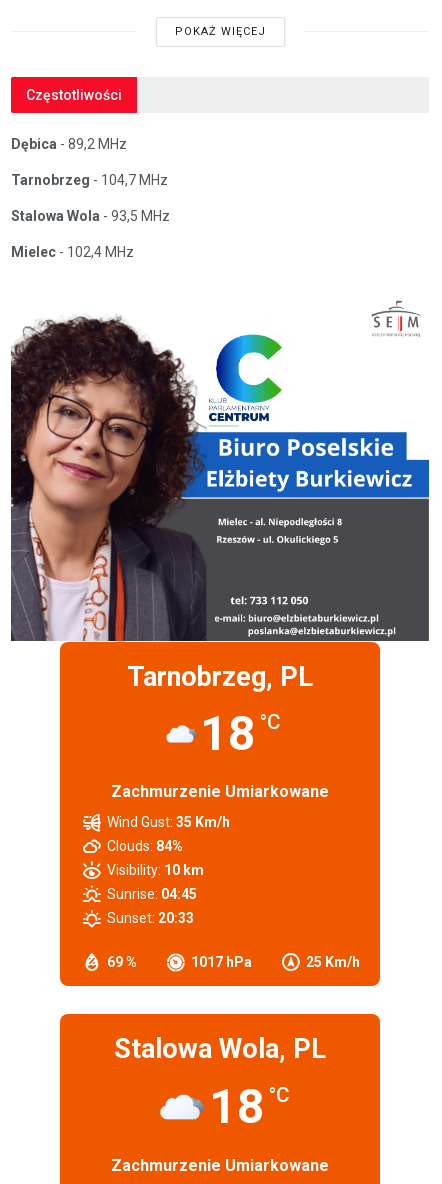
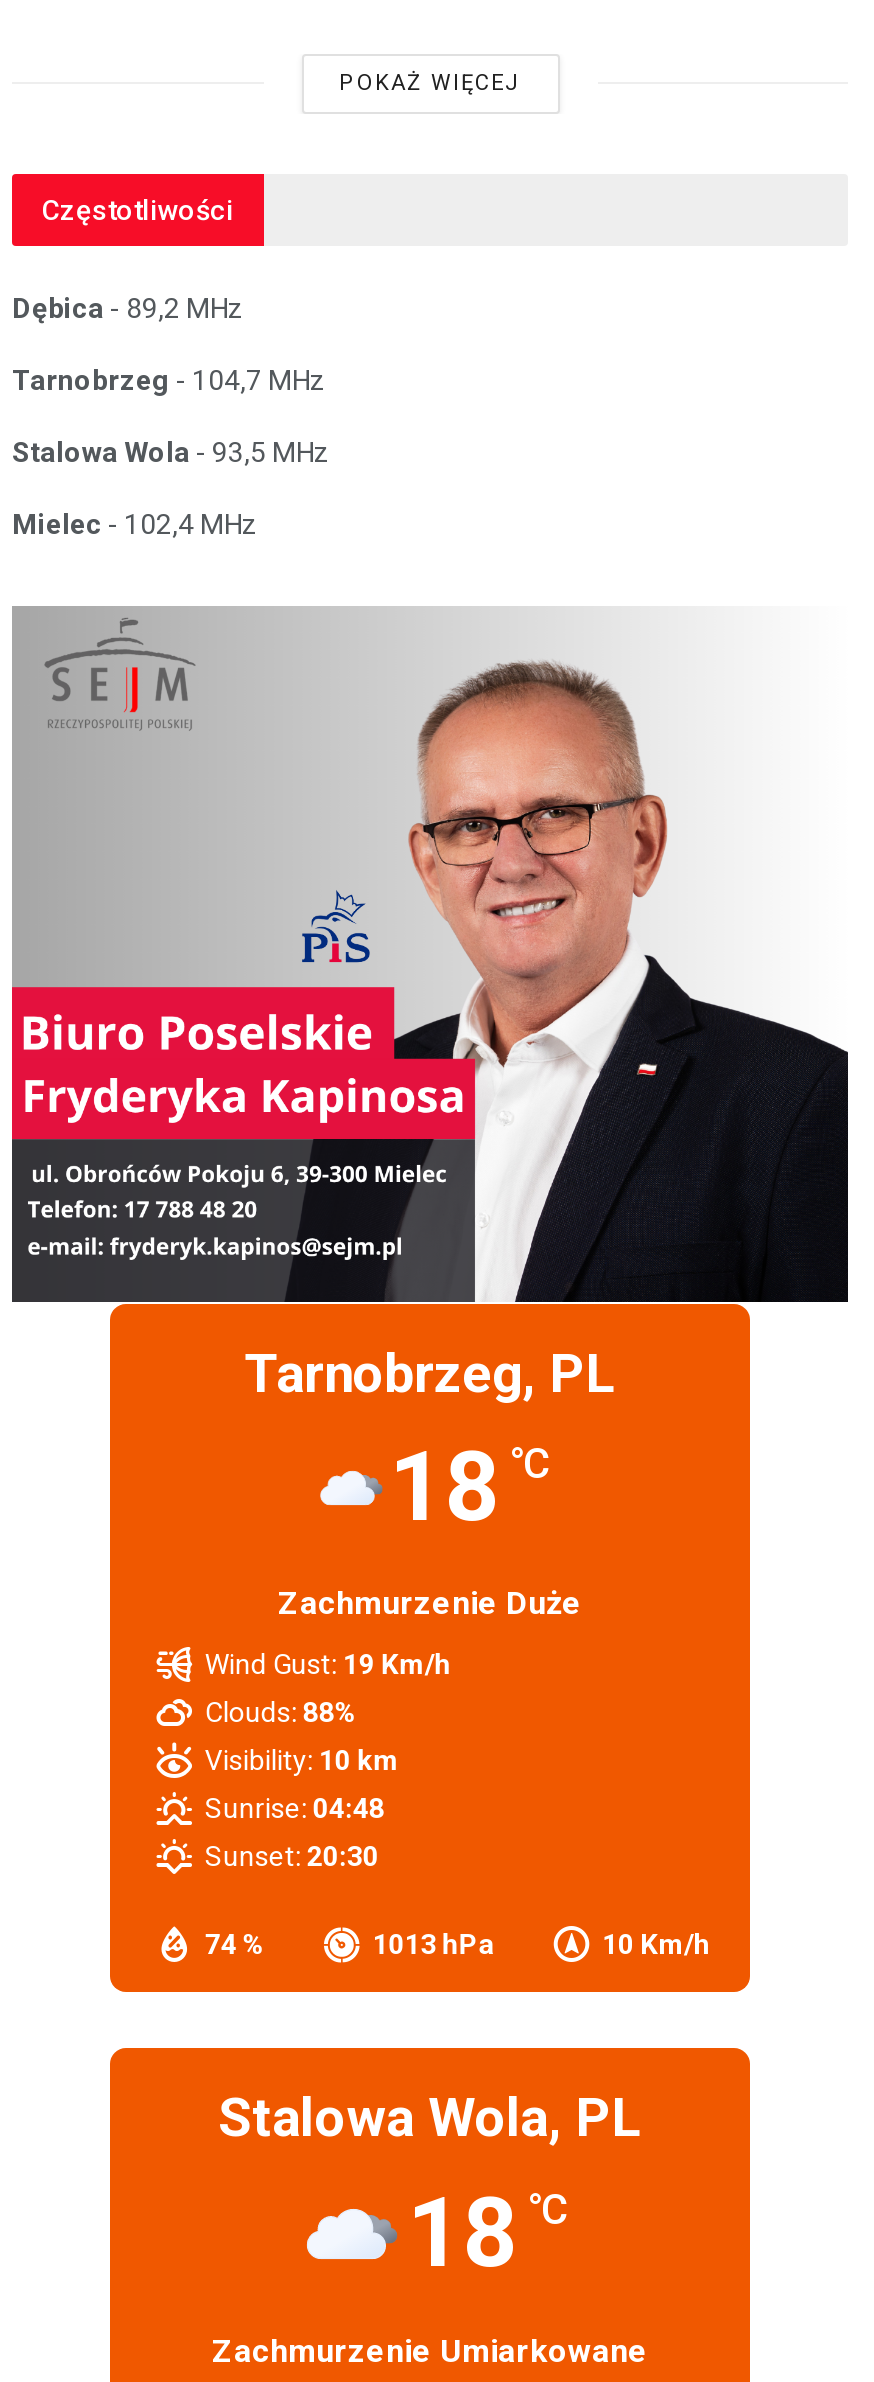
[10,294,430,642] [image] -> [10,606,848,1304] [image]
[111,782,329,801] Zachmurzenie Umiarkowane -> [278,1584,582,1622] Zachmurzenie Duże
[107,814,230,830] Wind Gust: 35 Km/h -> [205,1648,451,1680] Wind Gust: 19 Km/h
[107,838,183,854] Clouds: 84% -> [205,1696,357,1728] Clouds: 88%
[107,886,197,902] Sunrise: 04:45 -> [205,1792,385,1824] Sunrise: 04:48
[107,910,194,926] Sunset: 20:33 -> [205,1840,379,1872] Sunset: 20:30
[107,954,137,970] 69 % -> [205,1928,265,1960] 74 %
[191,954,252,970] 1017 hPa -> [372,1928,494,1960] 1013 hPa
[306,954,360,970] 25 Km/h -> [602,1928,710,1960] 10 Km/h

